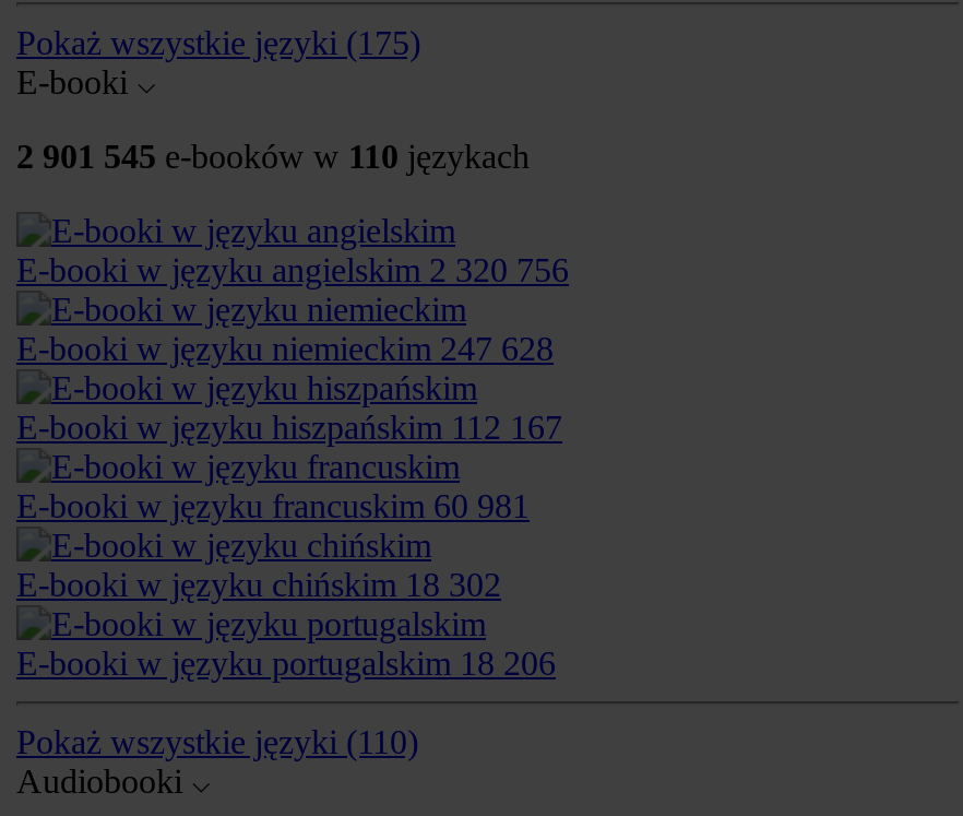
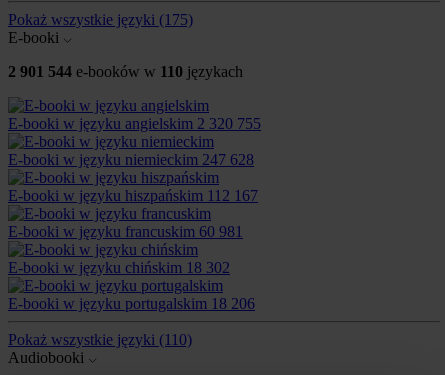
[16,138,530,175] 2 901 545 e-booków w 110 językach -> [8,63,243,80] 2 901 544 e-booków w 110 językach
[16,252,569,289] E-booki w języku angielskim 2 320 756 -> [8,115,261,132] E-booki w języku angielskim 2 320 755

